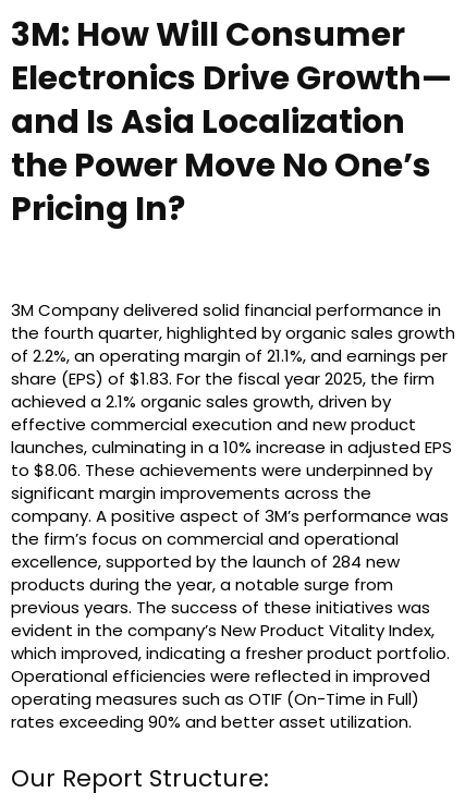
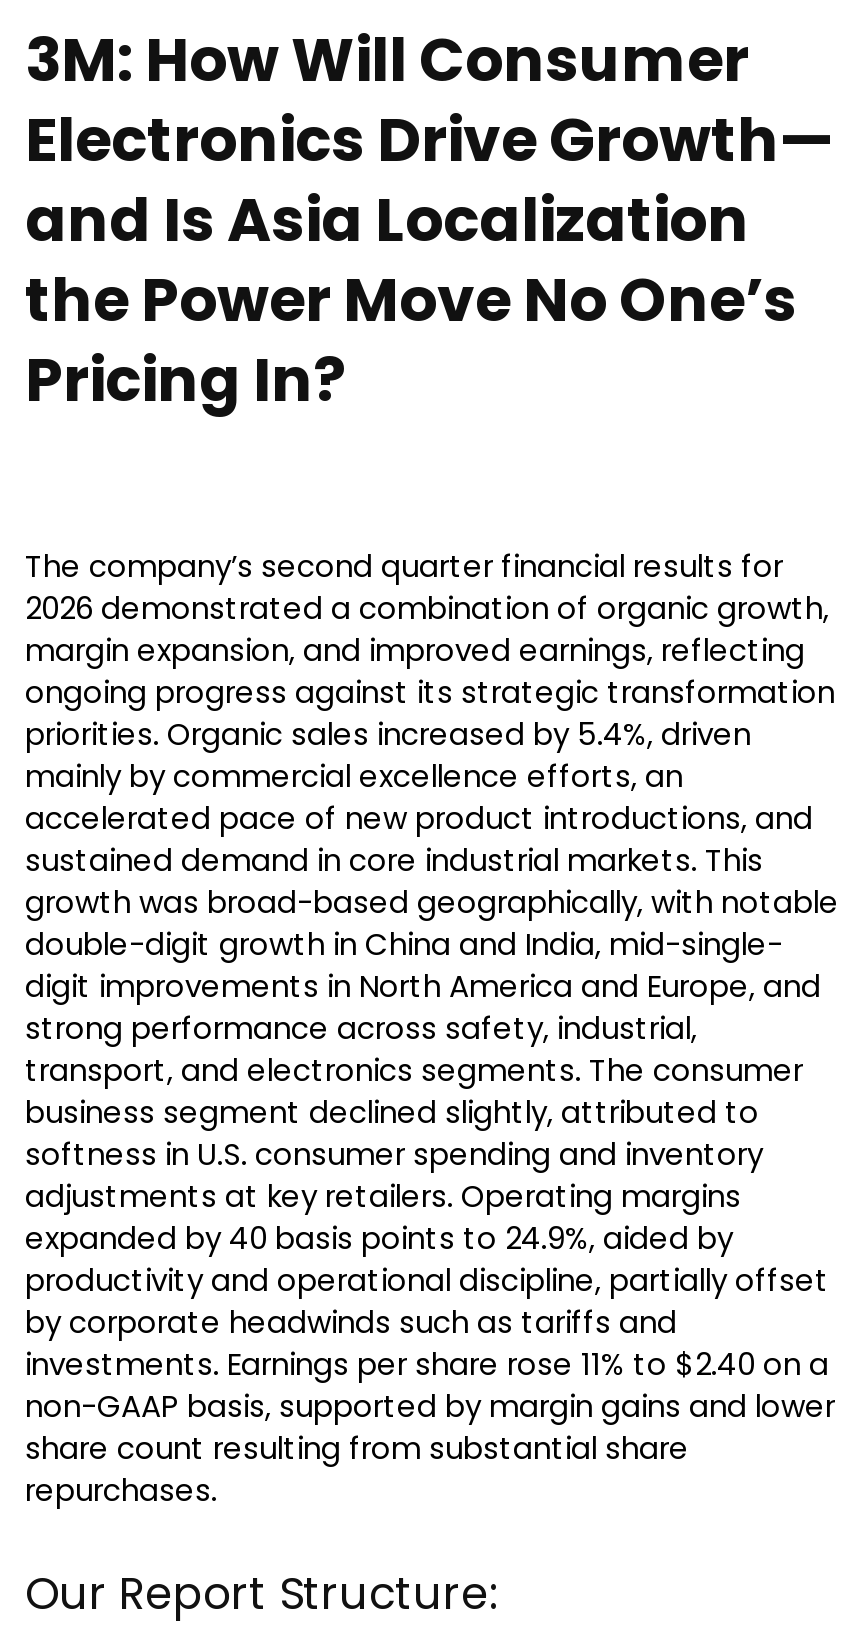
[11,298,455,733] 3M Company delivered solid financial performance in | the fourth quarter, highlighted by organic sales growth | of 2.2%, an operating margin of 21.1%, and earnings per | share (EPS) of $1.83. For the fiscal year 2025, the firm | achieved a 2.1% organic sales growth, driven by | effective commercial execution and new product | launches, culminating in a 10% increase in adjusted EPS | to $8.06. These achievements were underpinned by | significant margin improvements across the | company. A positive aspect of 3M’s performance was | the firm’s focus on commercial and operational | excellence, supported by the launch of 284 new | products during the year, a notable surge from | previous years. The success of these initiatives was | evident in the company’s New Product Vitality Index, | which improved, indicating a fresher product portfolio. | Operational efficiencies were reflected in improved | operating measures such as OTIF (On-Time in Full) | rates exceeding 90% and better asset utilization. -> [25,544,839,1510] The company’s second quarter financial results for | 2026 demonstrated a combination of organic growth, | margin expansion, and improved earnings, reflecting | ongoing progress against its strategic transformation | priorities. Organic sales increased by 5.4%, driven | mainly by commercial excellence efforts, an | accelerated pace of new product introductions, and | sustained demand in core industrial markets. This | growth was broad-based geographically, with notable | double-digit growth in China and India, mid-single- | digit improvements in North America and Europe, and | strong performance across safety, industrial, | transport, and electronics segments. The consumer | business segment declined slightly, attributed to | softness in U.S. consumer spending and inventory | adjustments at key retailers. Operating margins | expanded by 40 basis points to 24.9%, aided by | productivity and operational discipline, partially offset | by corporate headwinds such as tariffs and | investments. Earnings per share rose 11% to $2.40 on a | non-GAAP basis, supported by margin gains and lower | share count resulting from substantial share | repurchases.

